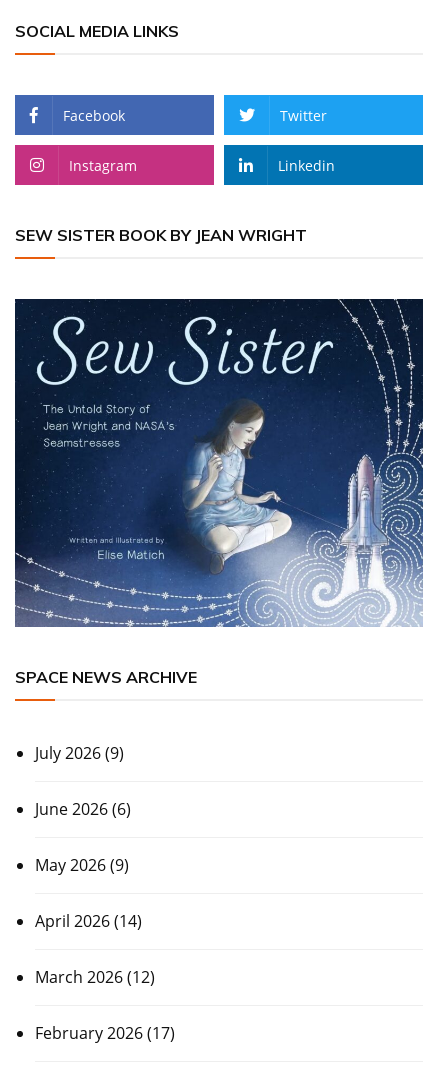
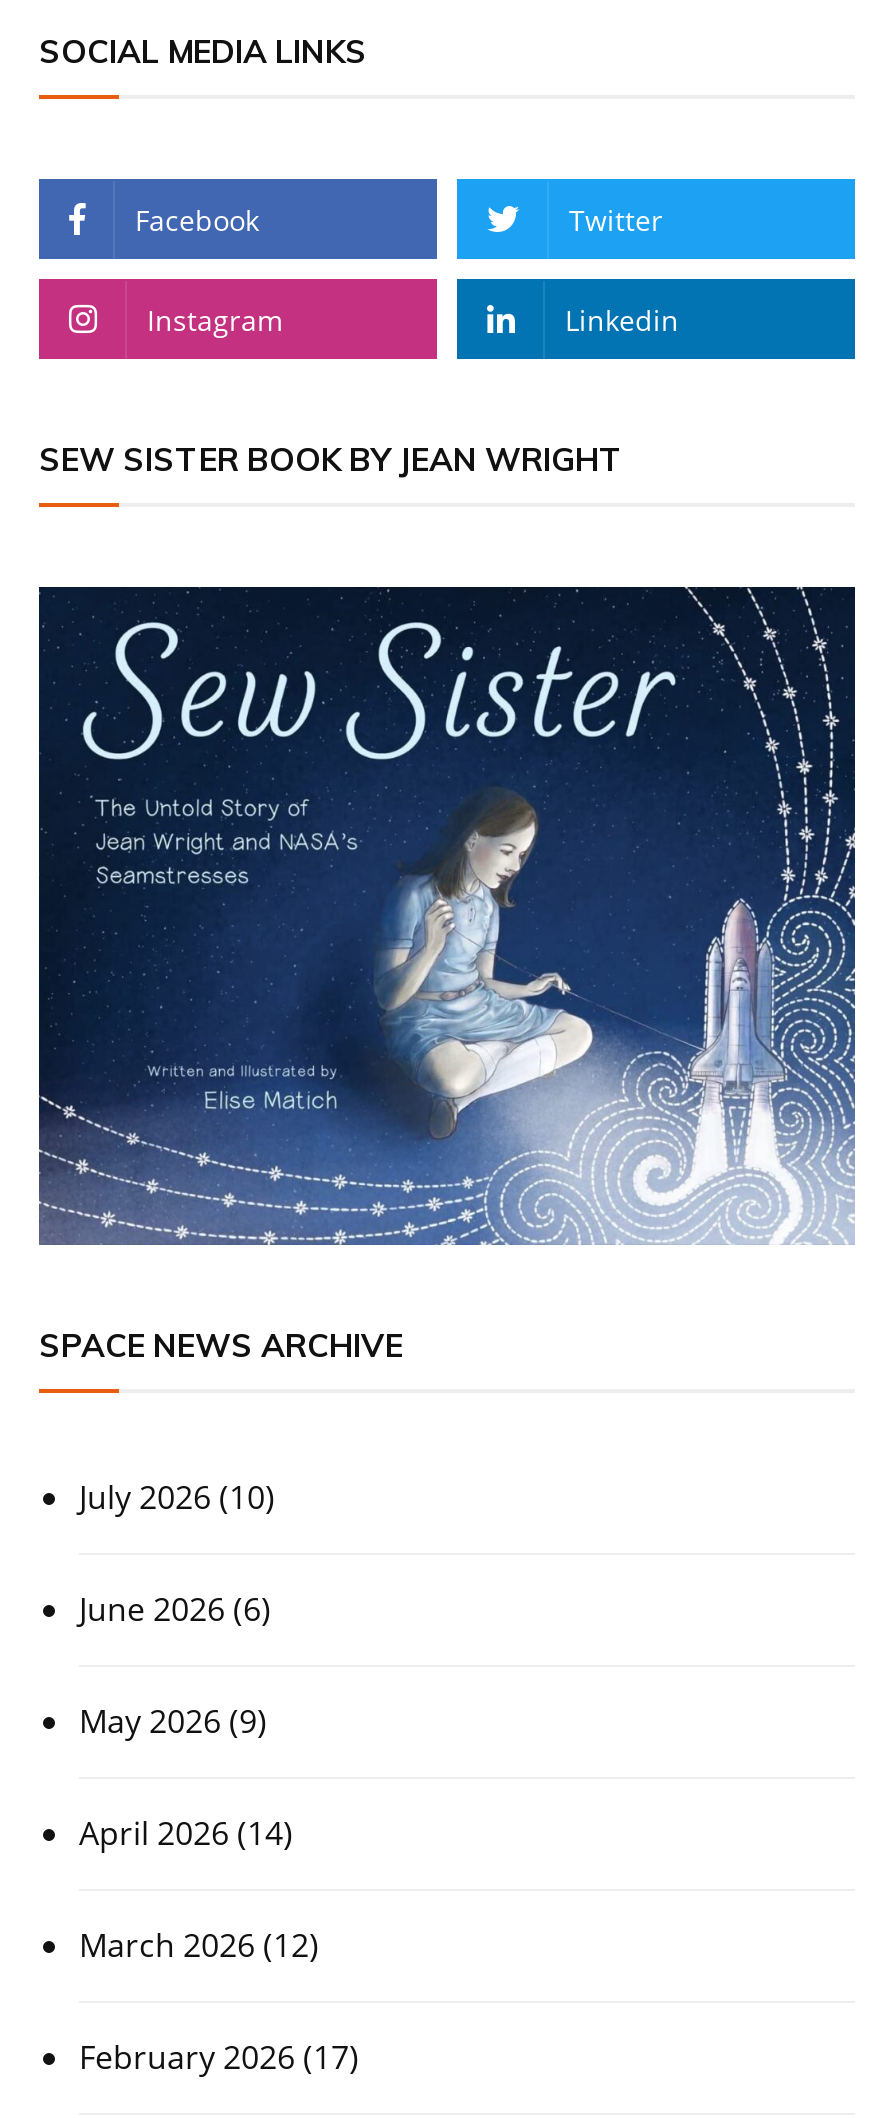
[35,742,124,764] July 2026 (9) -> [79,1474,275,1518] July 2026 (10)

